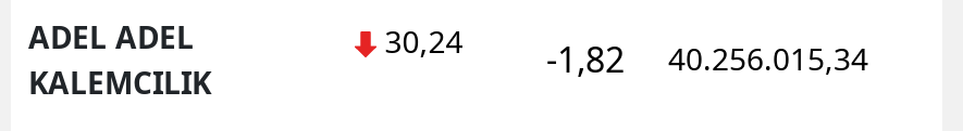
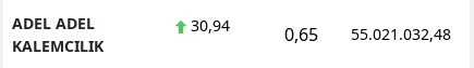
[385,21,463,62] 30,24 -> [190,15,230,36] 30,94
[546,36,625,83] -1,82 -> [284,23,318,46] 0,65
[668,38,868,79] 40.256.015,34 -> [351,24,451,44] 55.021.032,48

